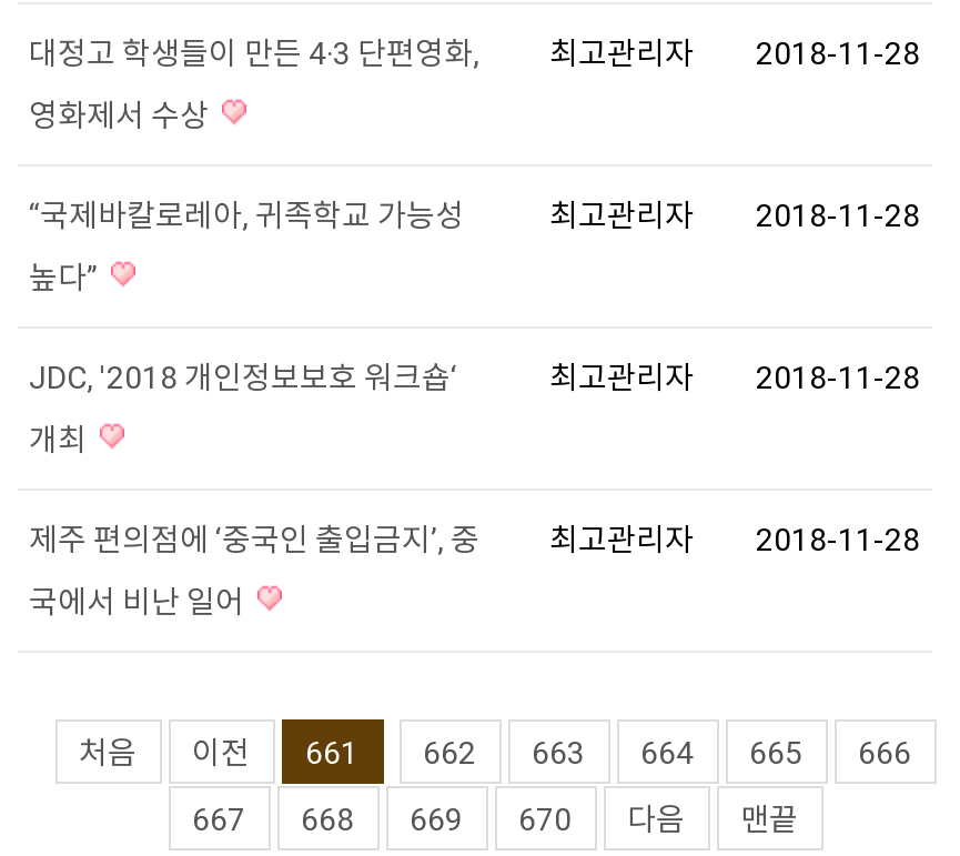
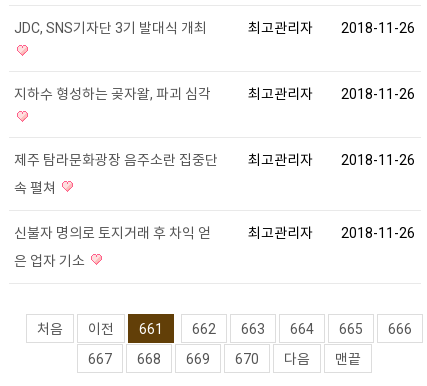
[29,35,479,133] 대정고 학생들이 만든 4·3 단편영화, | 영화제서 수상 -> [14,20,207,36] JDC, SNS기자단 3기 발대식 개최
[756,35,920,70] 2018-11-28 -> [341,20,415,36] 2018-11-26
[29,197,464,295] “국제바칼로레아, 귀족학교 가능성 | 높다” -> [14,86,211,102] 지하수 형성하는 곶자왈, 파괴 심각
[549,197,920,232] 최고관리자 2018-11-28 -> [248,86,415,102] 최고관리자 2018-11-26
[29,359,457,395] JDC, '2018 개인정보보호 워크숍‘ -> [14,152,218,168] 제주 탐라문화광장 음주소란 집중단
[756,359,920,395] 2018-11-28 -> [341,152,415,168] 2018-11-26
[29,421,93,457] 개최 -> [14,180,59,196] 속 펼쳐
[29,521,479,557] 제주 편의점에 ‘중국인 출입금지’, 중 -> [14,225,211,241] 신불자 명의로 토지거래 후 차익 얻
[756,521,920,557] 2018-11-28 -> [341,225,415,241] 2018-11-26
[29,583,251,619] 국에서 비난 일어 -> [14,253,88,269] 은 업자 기소

